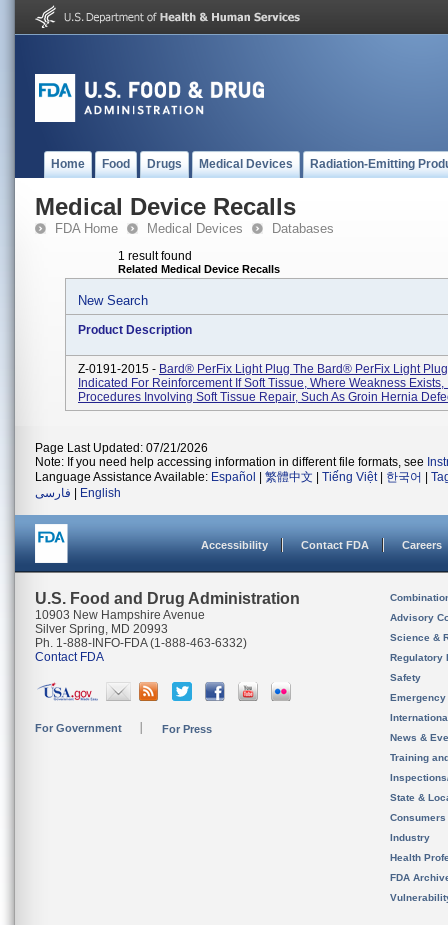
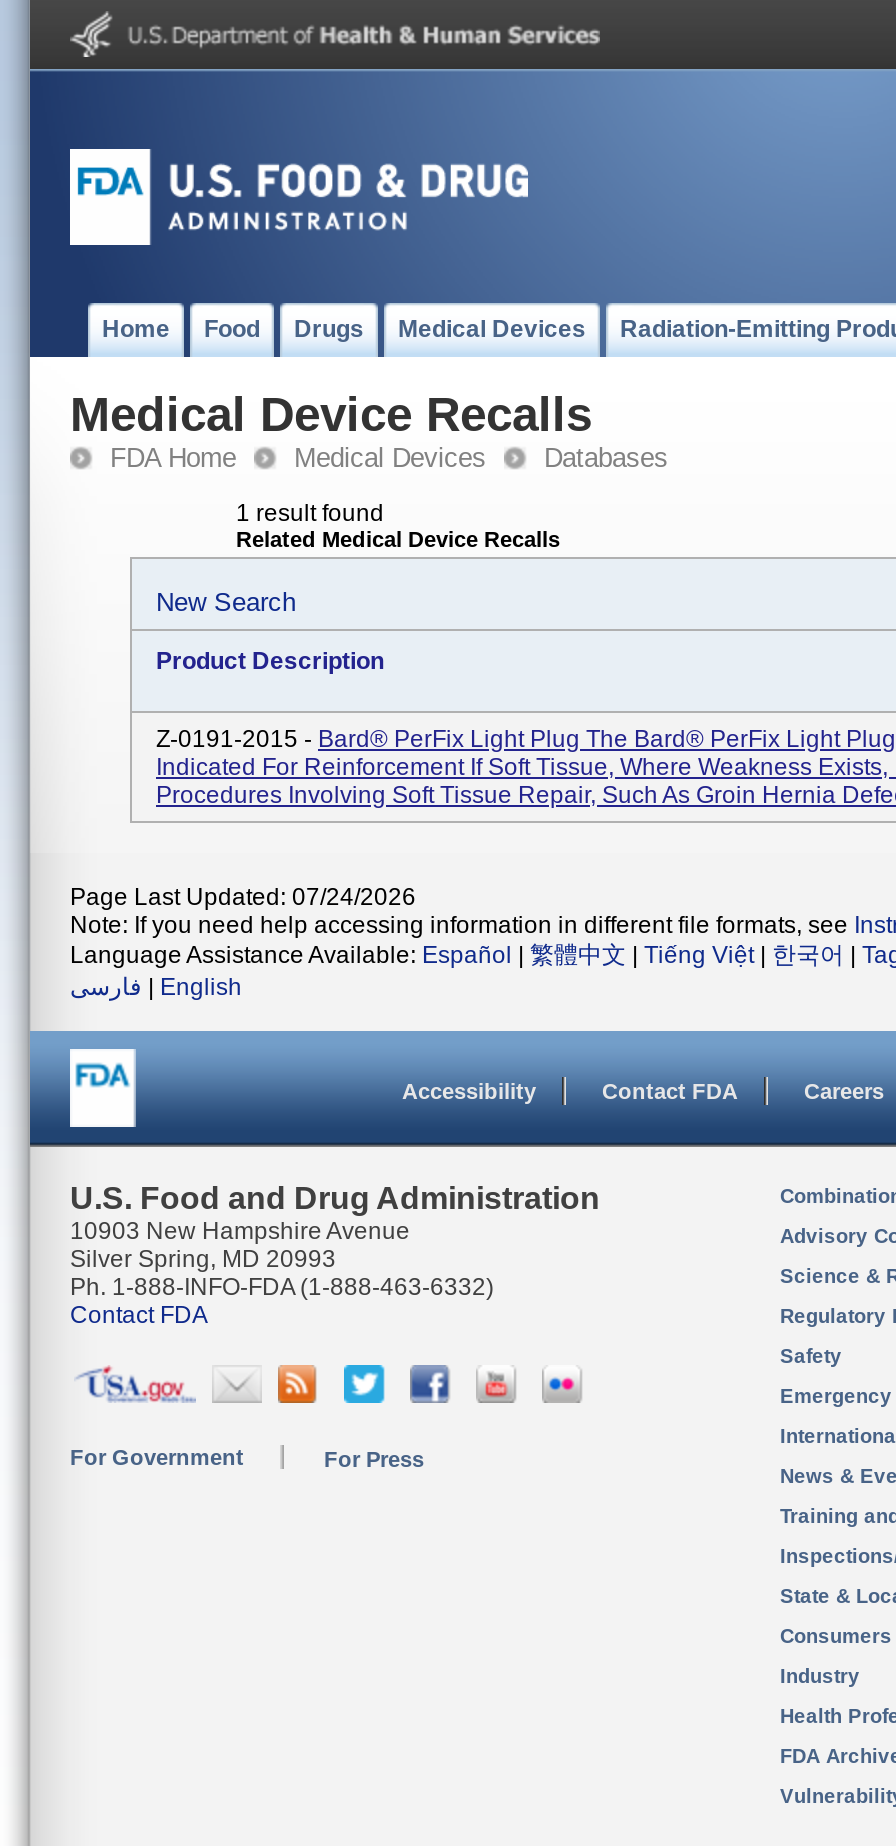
[35,441,208,455] Page Last Updated: 07/21/2026 -> [70,883,416,911] Page Last Updated: 07/24/2026

